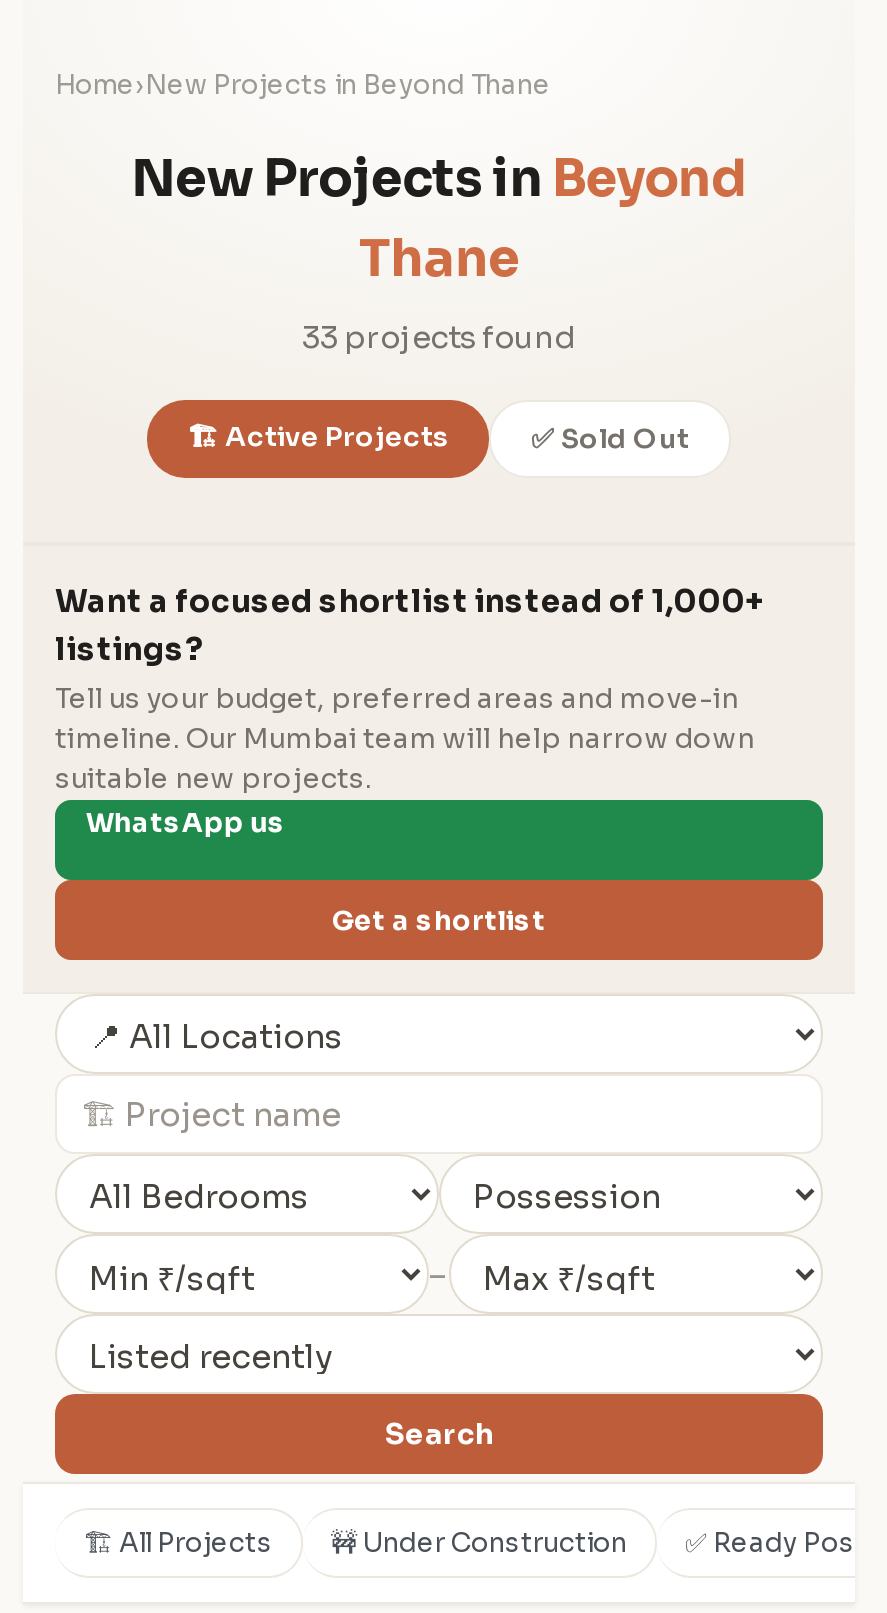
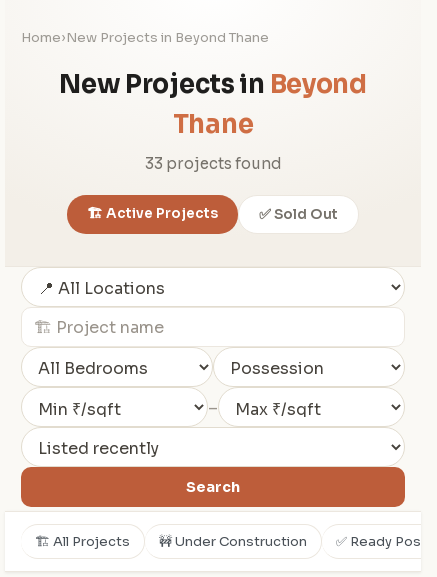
[53,582,825,962] [image] | Want a focused shortlist instead of 1,000+ | listings? | Tell us your budget, preferred areas and move-in | timeline. Our Mumbai team will help narrow down | suitable new projects. | WhatsApp us | Get a shortlist -> none

